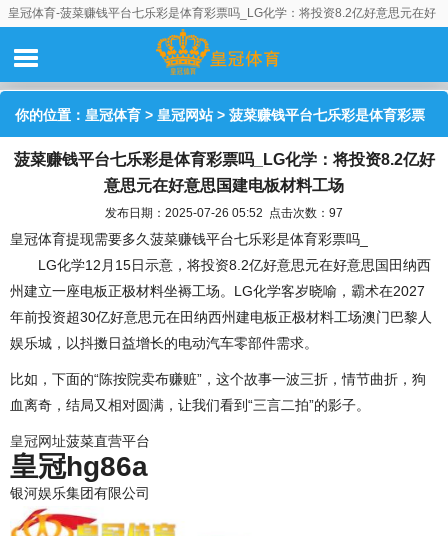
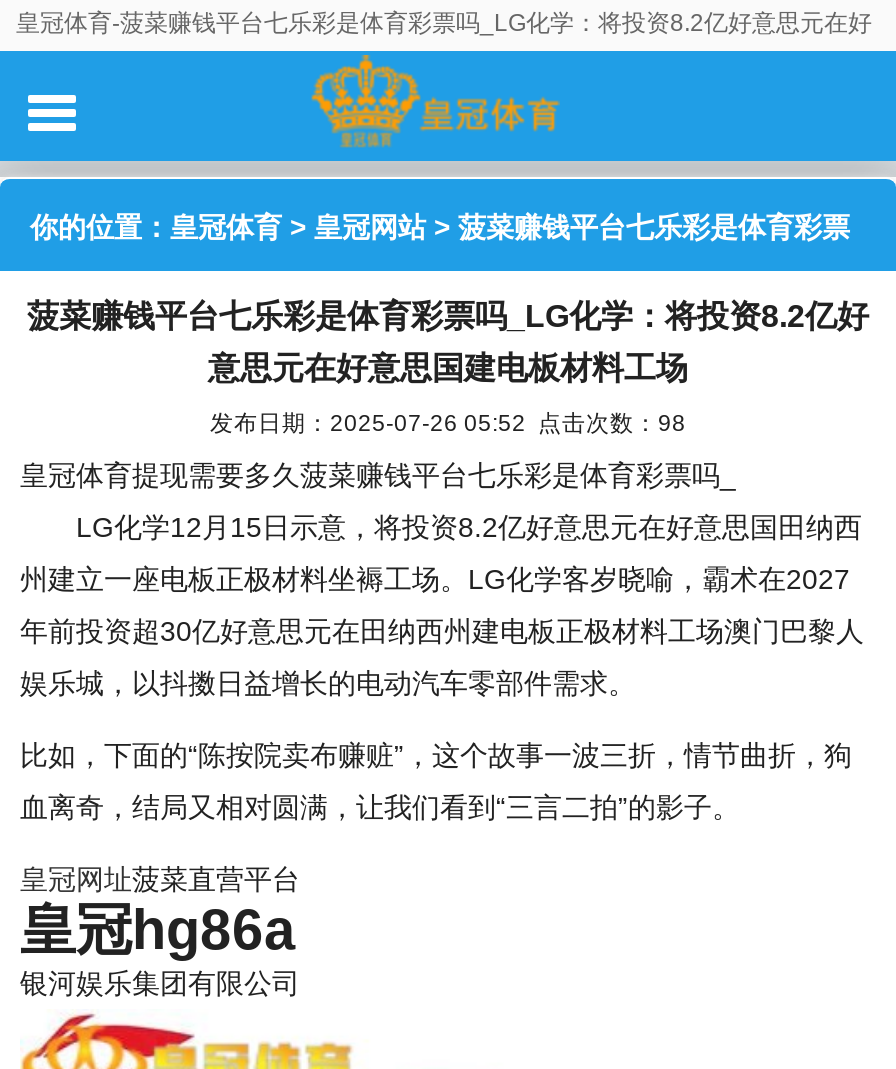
[105,206,343,219] 发布日期：2025-07-26 05:52 点击次数：97 -> [210,409,686,435] 发布日期：2025-07-26 05:52 点击次数：98

